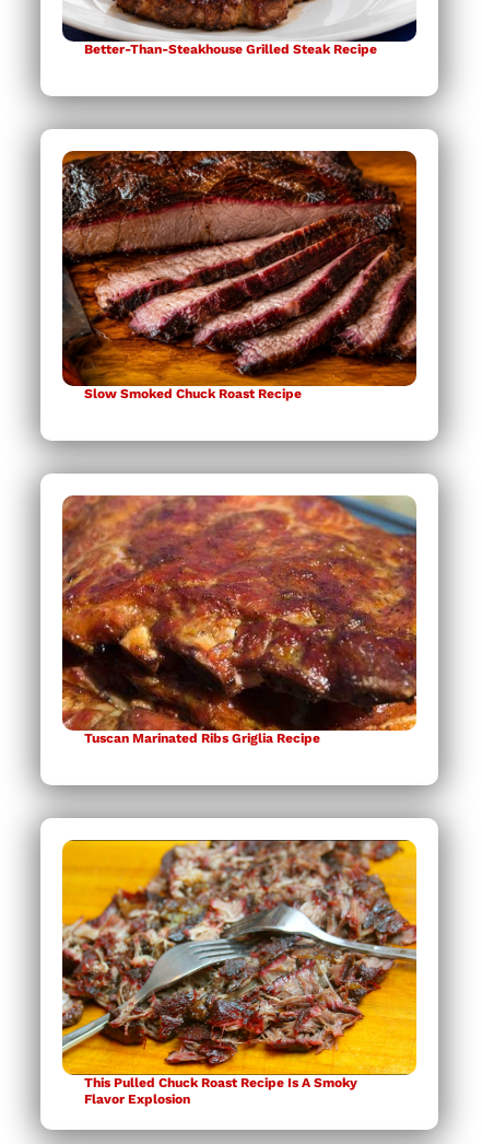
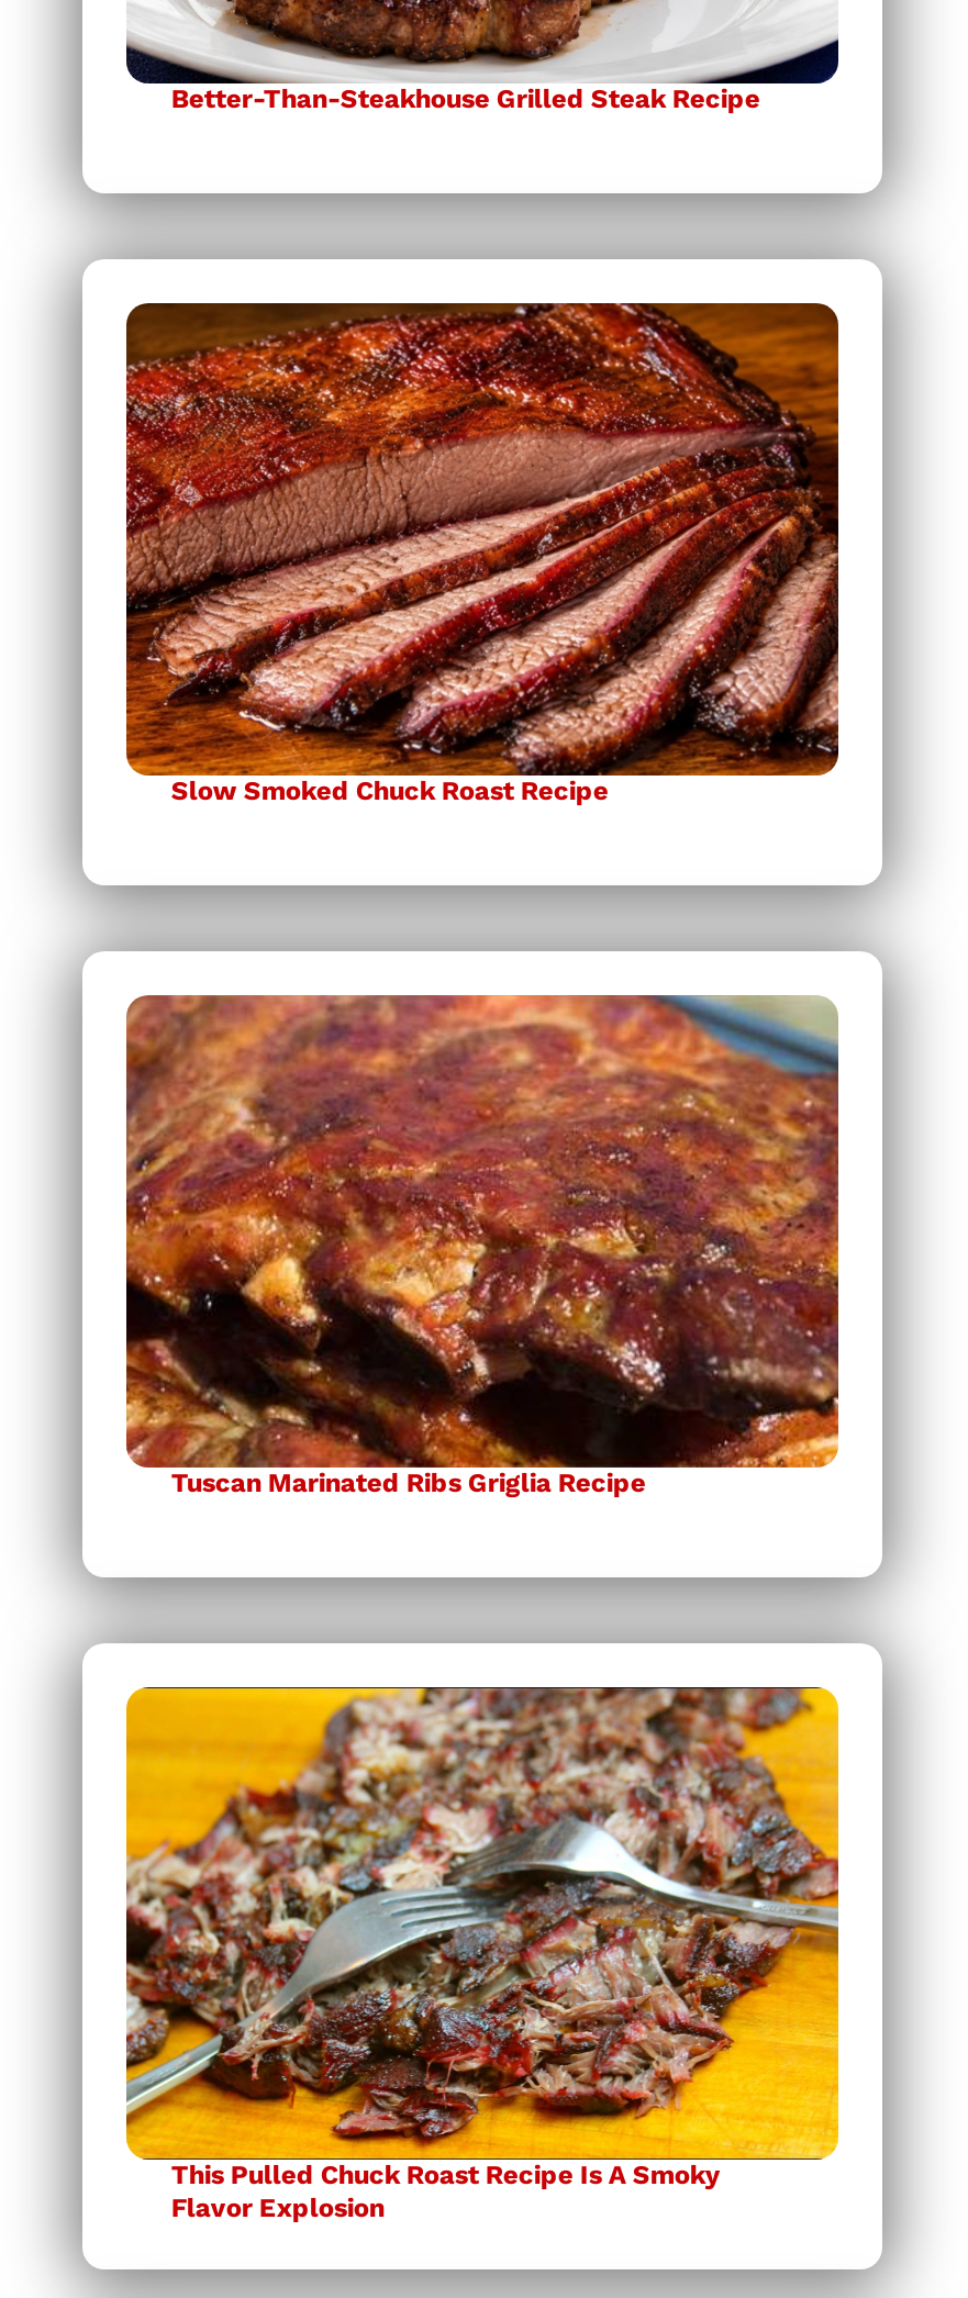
[61,151,418,386] [image] -> [124,303,841,776] [image]

